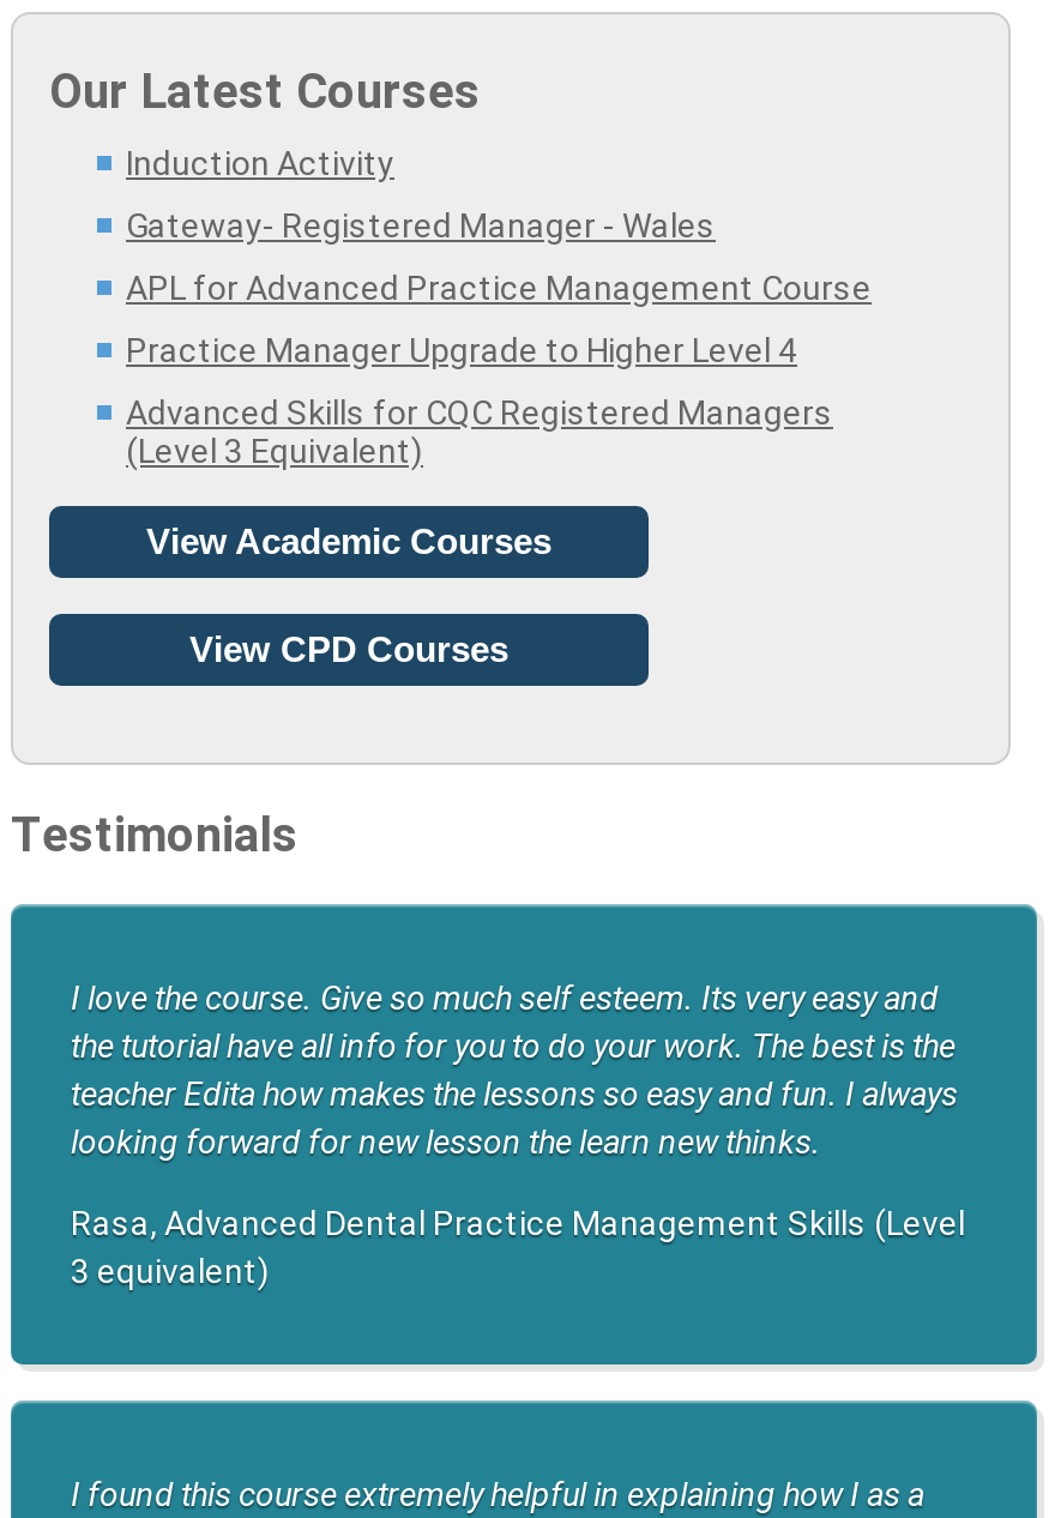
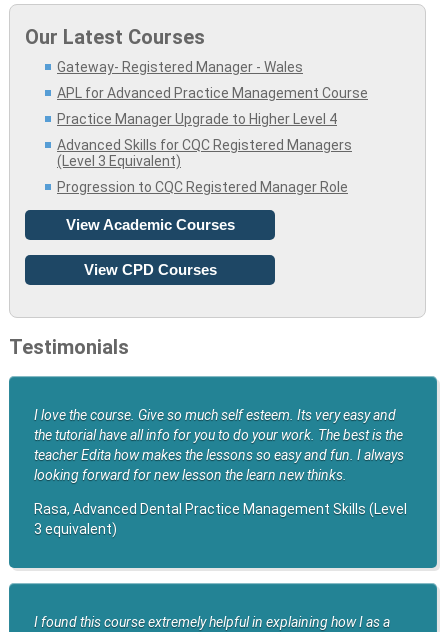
[126,145,394,183] Induction Activity -> none
moved [126,207,872,471] -> [57,59,368,169]: Gateway- Registered Manager - Wales | APL for Advanced Practice Management Course | Practice Manager Upgrade to Higher Level 4 | Advanced Skills for CQC Registered Managers | (Level 3 Equivalent)
none -> [57,179,348,195] Progression to CQC Registered Manager Role

